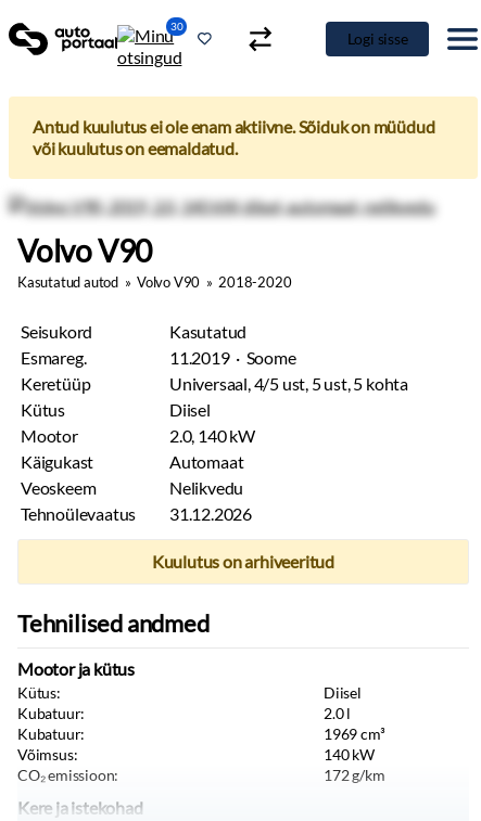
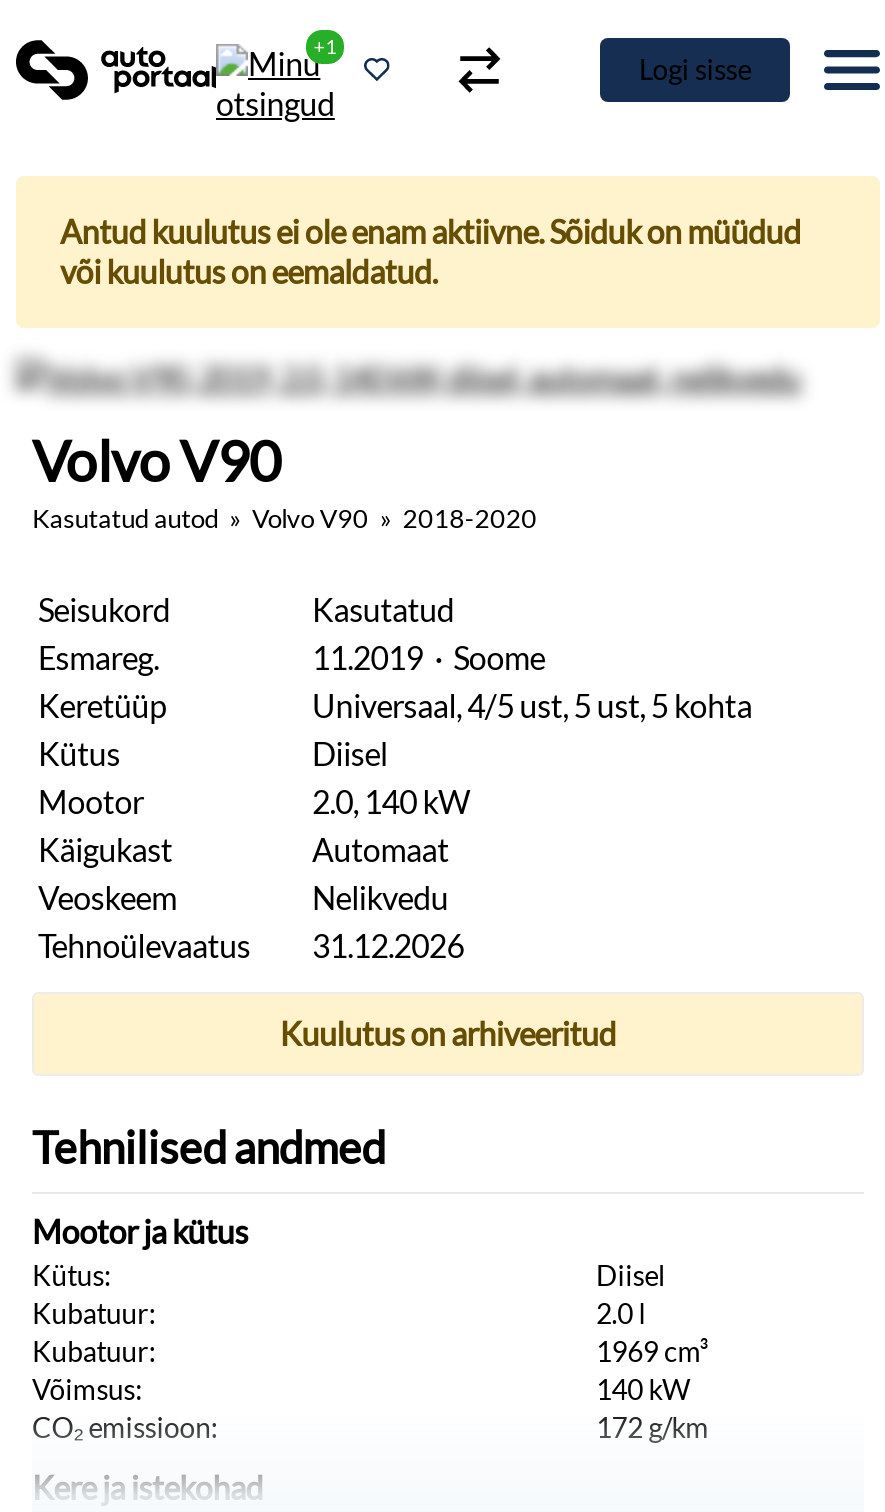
[170,20,183,33] 30 -> [314,34,337,58] +1

